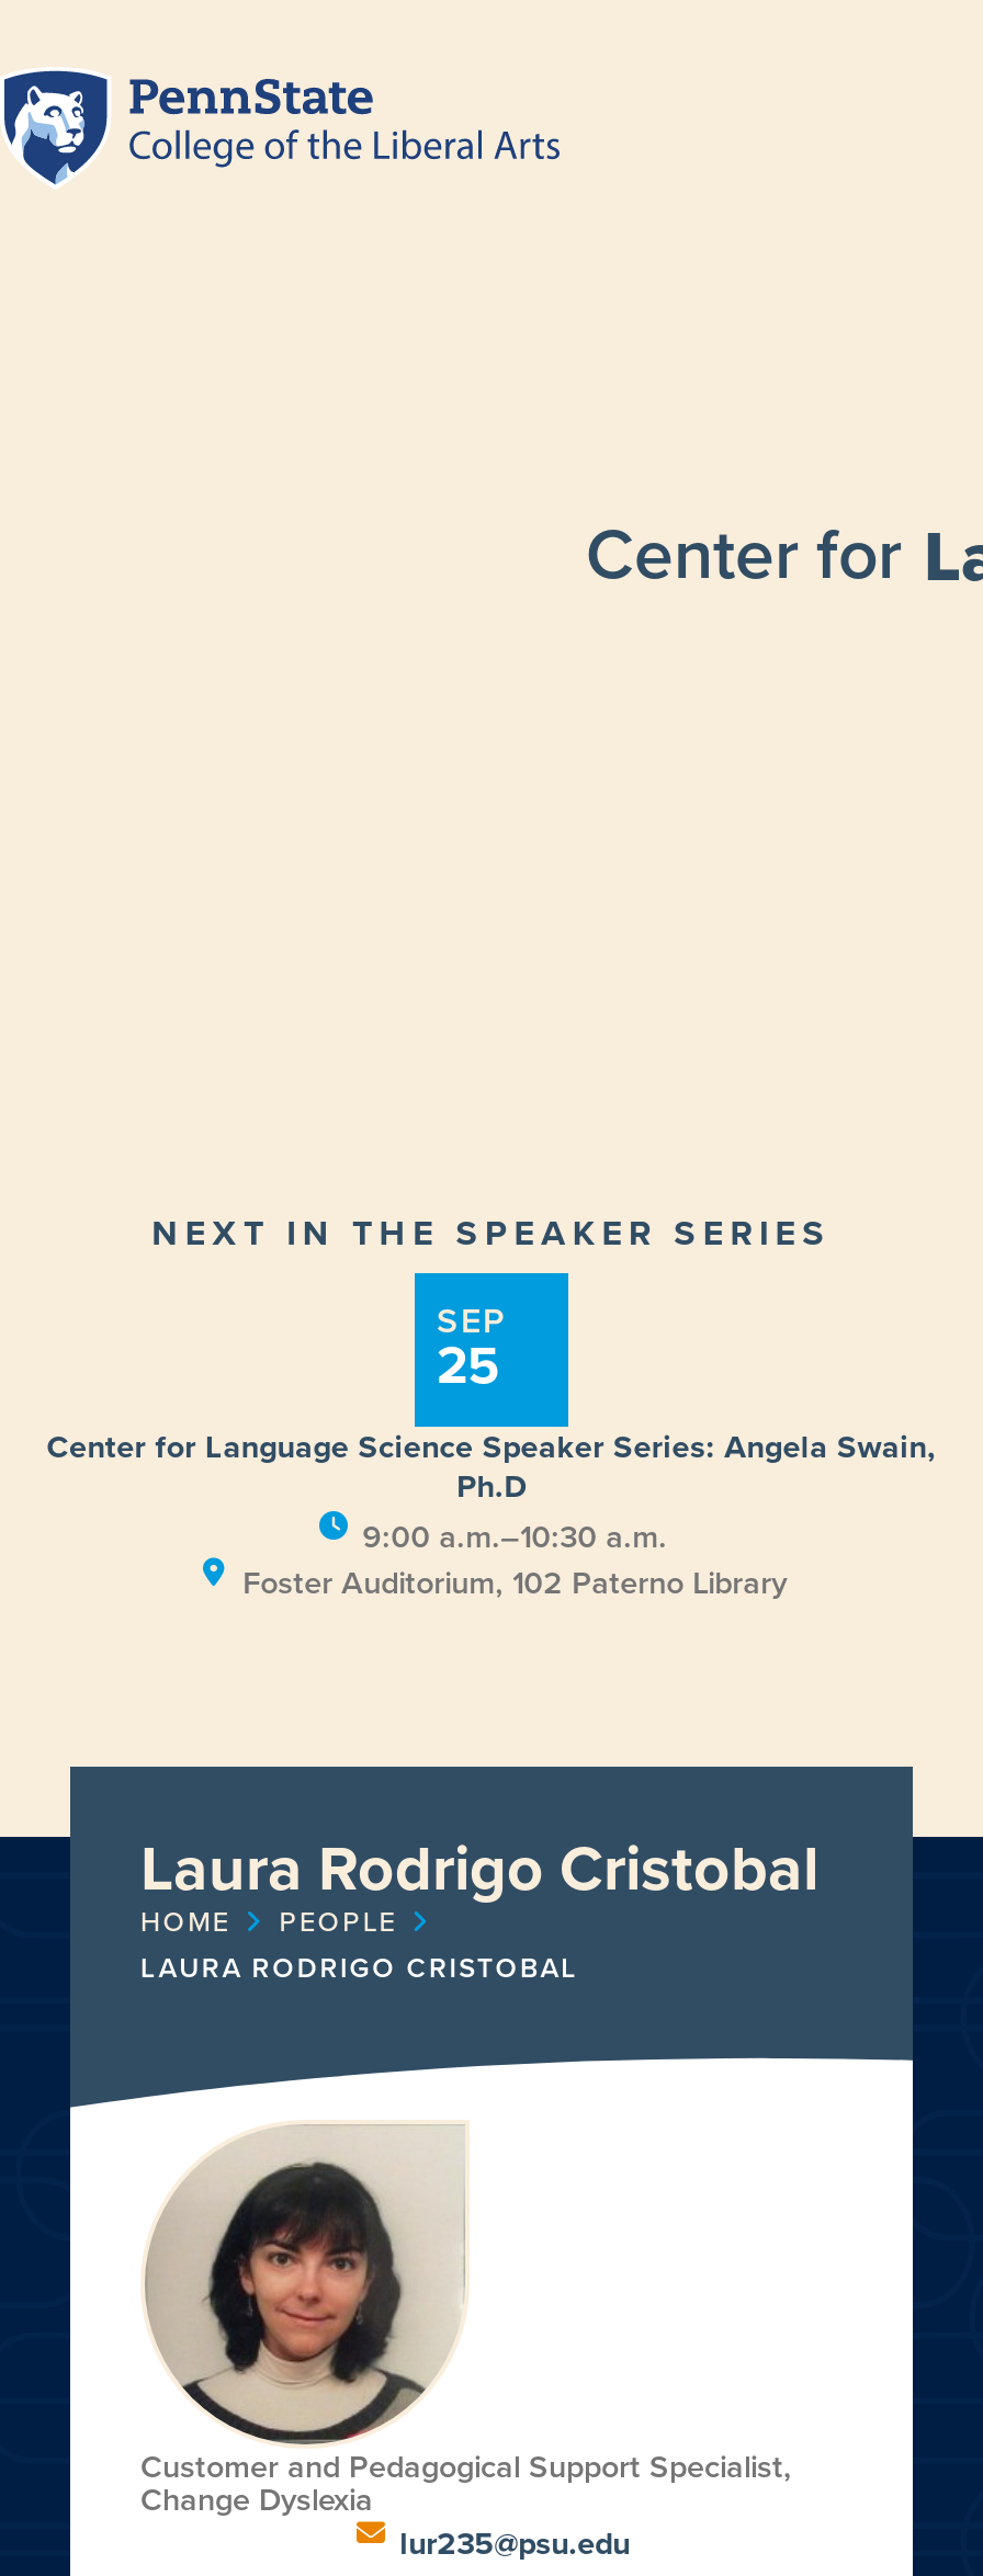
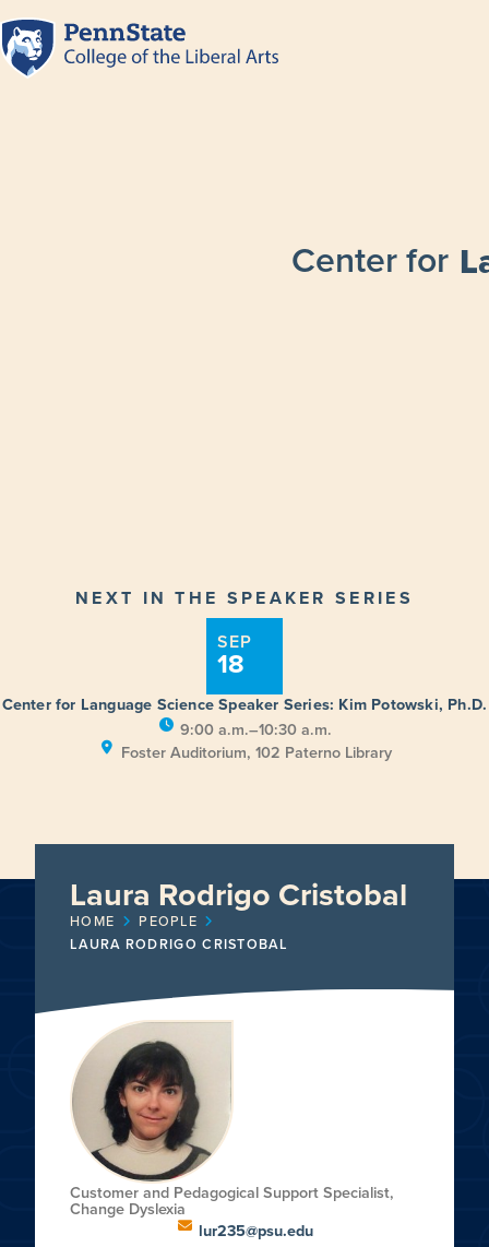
[437,1326,500,1403] 25 -> [217,644,244,682] 18
[47,1422,936,1508] Center for Language Science Speaker Series: Angela Swain, | Ph.D -> [2,692,487,715] Center for Language Science Speaker Series: Kim Potowski, Ph.D.

